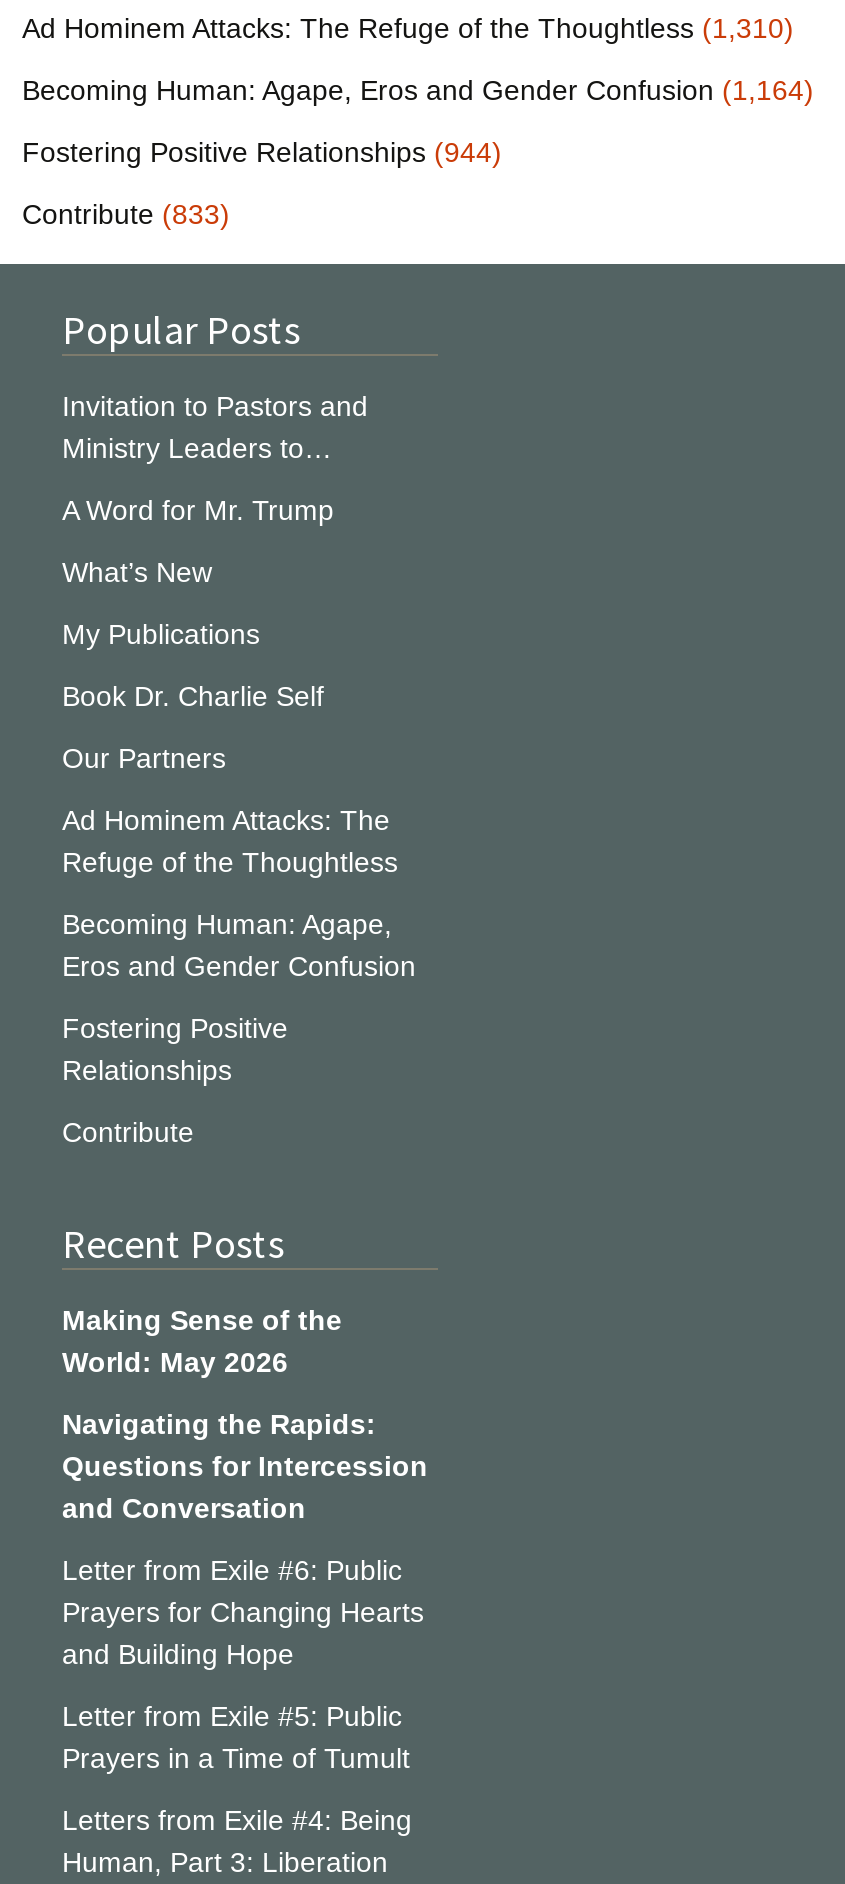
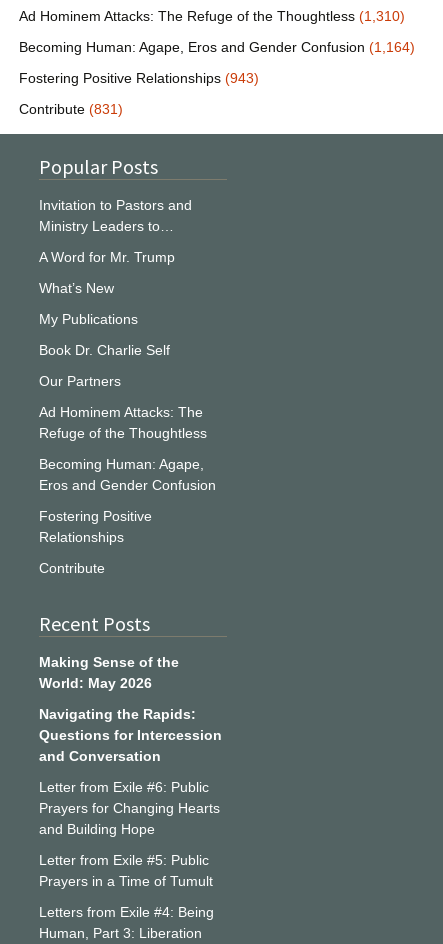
[22,137,502,169] Fostering Positive Relationships (944) -> [19,70,259,86] Fostering Positive Relationships (943)
[22,199,230,231] Contribute (833) -> [19,101,123,117] Contribute (831)

